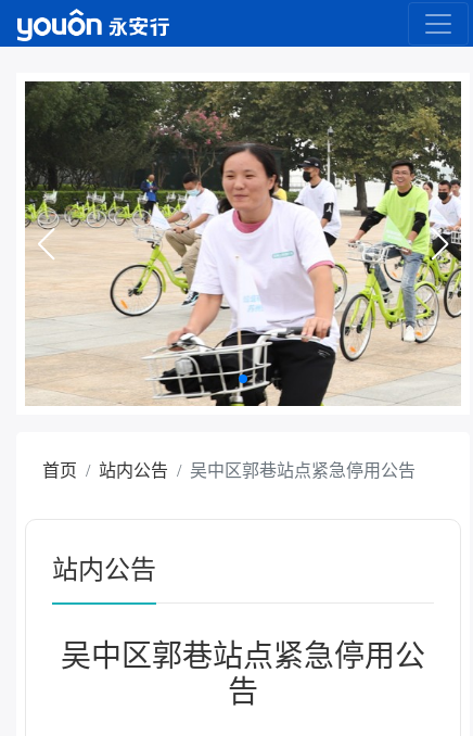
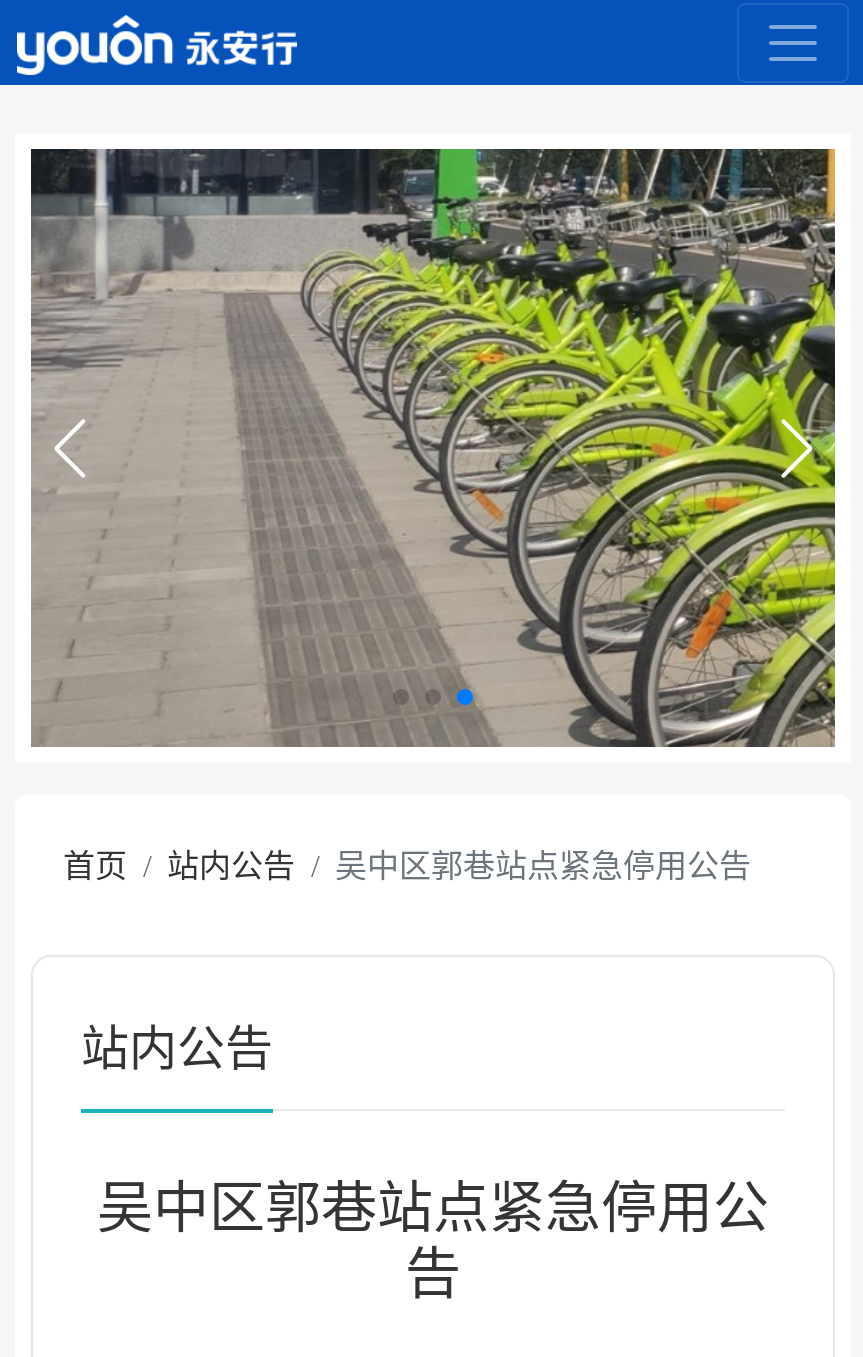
[25,80,462,406] [image] -> [31,147,837,749] [image]

